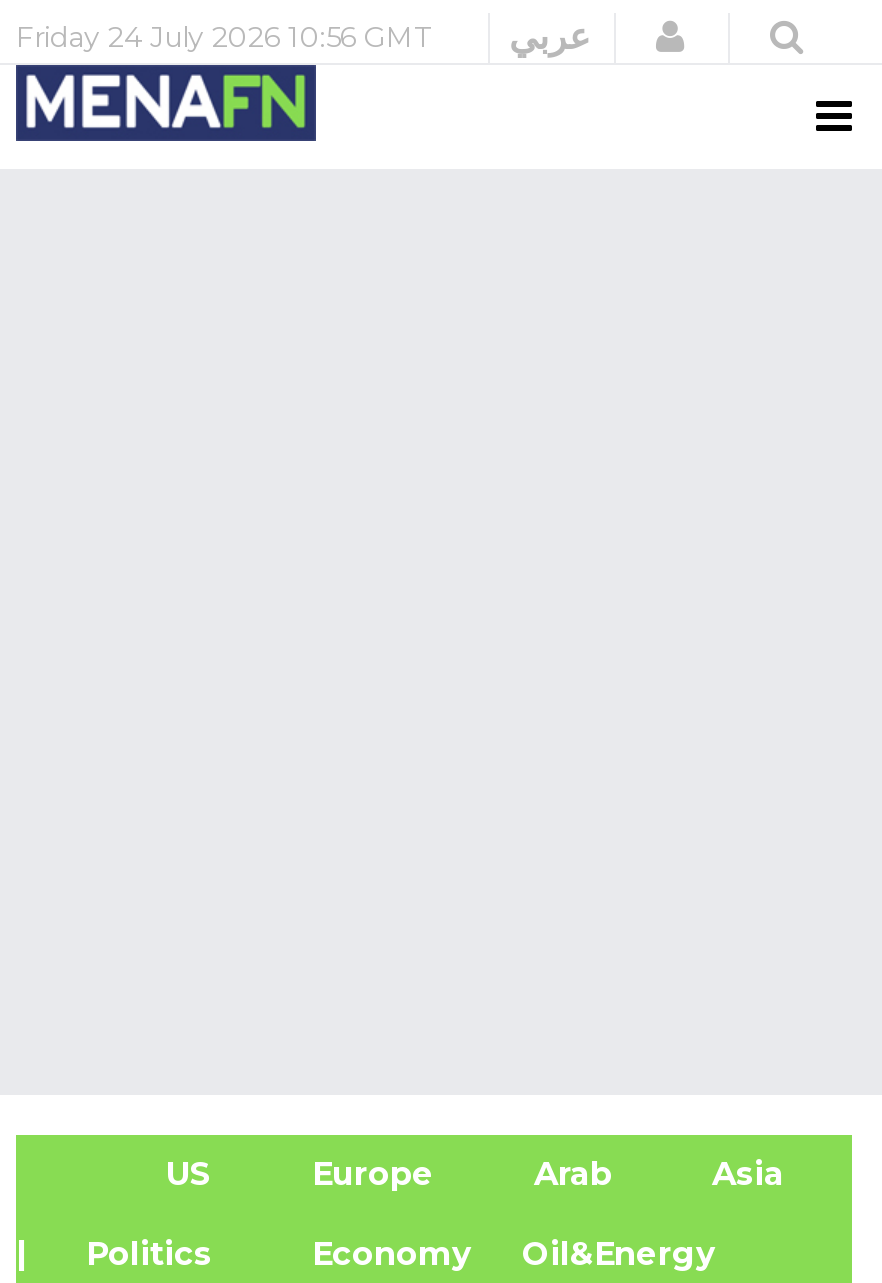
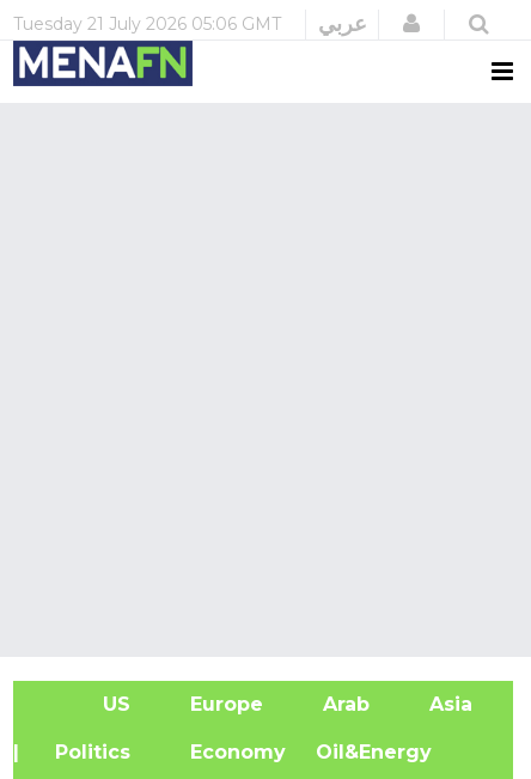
[16,19,430,55] Friday 24 July 2026 10:56 GMT -> [13,13,281,35] Tuesday 21 July 2026 05:06 GMT

